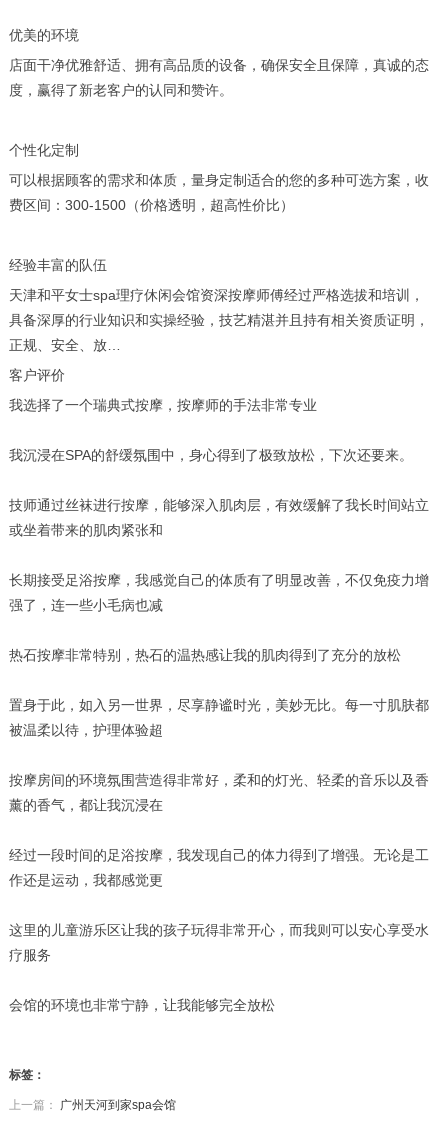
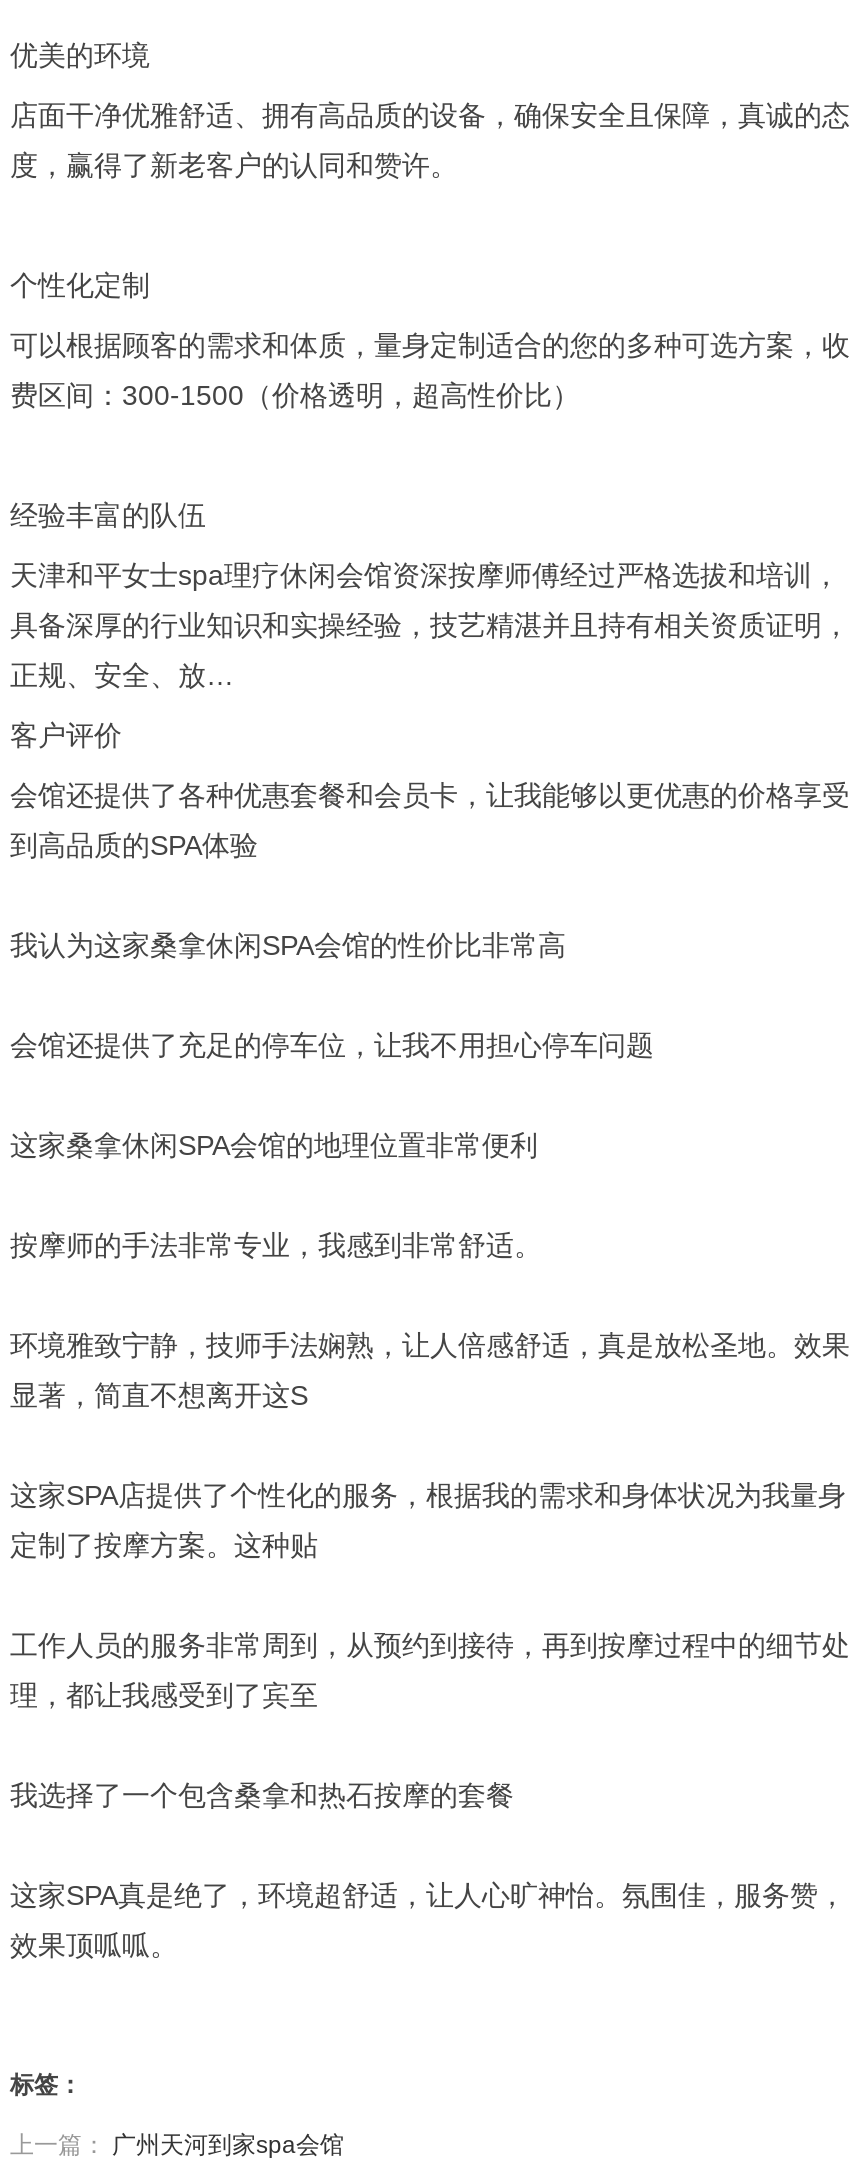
[9,397,429,1013] 我选择了一个瑞典式按摩，按摩师的手法非常专业 | 我沉浸在SPA的舒缓氛围中，身心得到了极致放松，下次还要来。 | 技师通过丝袜进行按摩，能够深入肌肉层，有效缓解了我长时间站立 | 或坐着带来的肌肉紧张和 | 长期接受足浴按摩，我感觉自己的体质有了明显改善，不仅免疫力增 | 强了，连一些小毛病也减 | 热石按摩非常特别，热石的温热感让我的肌肉得到了充分的放松 | 置身于此，如入另一世界，尽享静谧时光，美妙无比。每一寸肌肤都 | 被温柔以待，护理体验超 | 按摩房间的环境氛围营造得非常好，柔和的灯光、轻柔的音乐以及香 | 薰的香气，都让我沉浸在 | 经过一段时间的足浴按摩，我发现自己的体力得到了增强。无论是工 | 作还是运动，我都感觉更 | 这里的儿童游乐区让我的孩子玩得非常开心，而我则可以安心享受水 | 疗服务 | 会馆的环境也非常宁静，让我能够完全放松 -> [10,778,850,1960] 会馆还提供了各种优惠套餐和会员卡，让我能够以更优惠的价格享受 | 到高品质的SPA体验 | 我认为这家桑拿休闲SPA会馆的性价比非常高 | 会馆还提供了充足的停车位，让我不用担心停车问题 | 这家桑拿休闲SPA会馆的地理位置非常便利 | 按摩师的手法非常专业，我感到非常舒适。 | 环境雅致宁静，技师手法娴熟，让人倍感舒适，真是放松圣地。效果 | 显著，简直不想离开这S | 这家SPA店提供了个性化的服务，根据我的需求和身体状况为我量身 | 定制了按摩方案。这种贴 | 工作人员的服务非常周到，从预约到接待，再到按摩过程中的细节处 | 理，都让我感受到了宾至 | 我选择了一个包含桑拿和热石按摩的套餐 | 这家SPA真是绝了，环境超舒适，让人心旷神怡。氛围佳，服务赞， | 效果顶呱呱。

